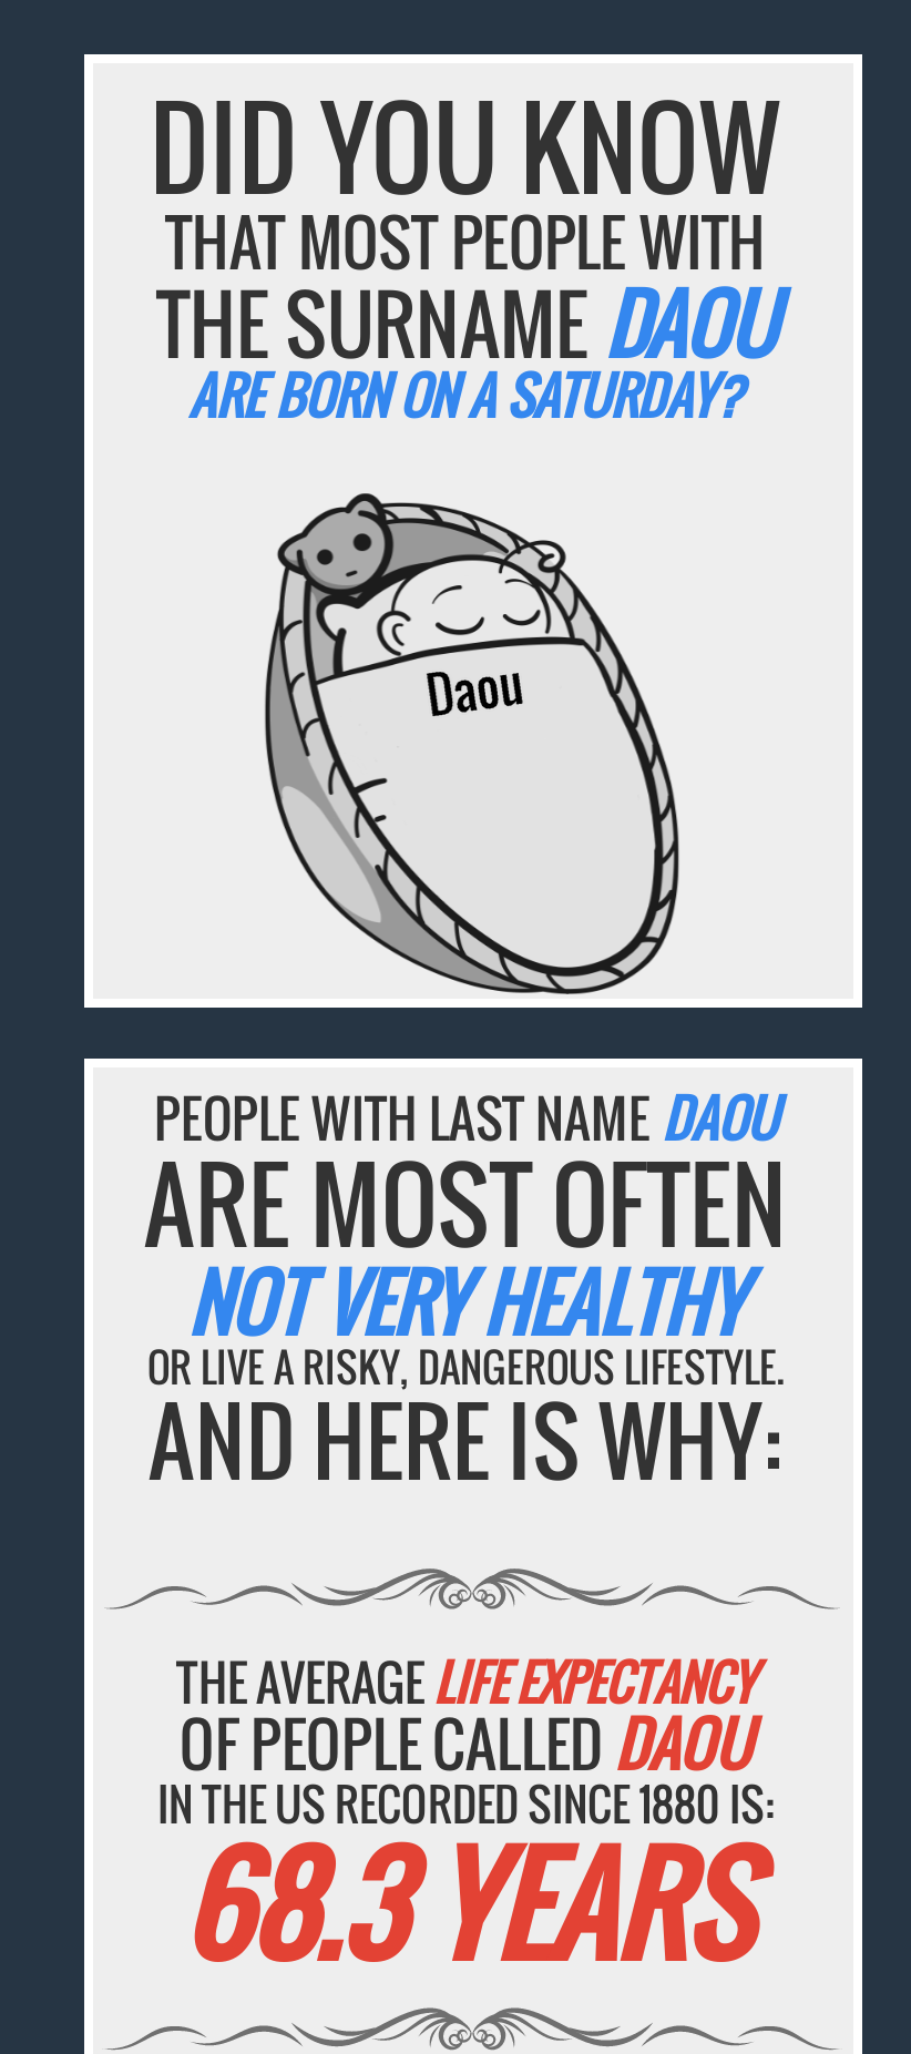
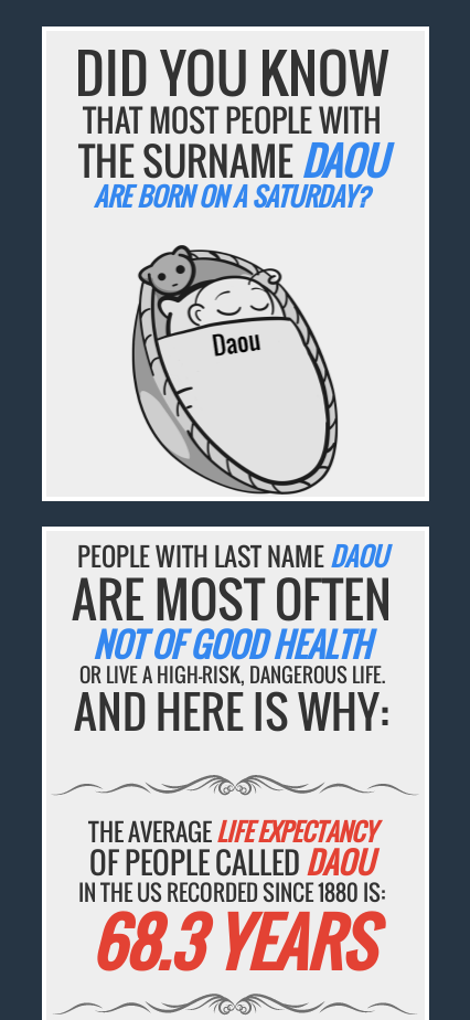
[147,1246,784,1396] NOT VERY HEALTHY | OR LIVE A RISKY, DANGEROUS LIFESTYLE. -> [79,620,384,689] NOT OF GOOD HEALTH | OR LIVE A HIGH-RISK, DANGEROUS LIFE.

